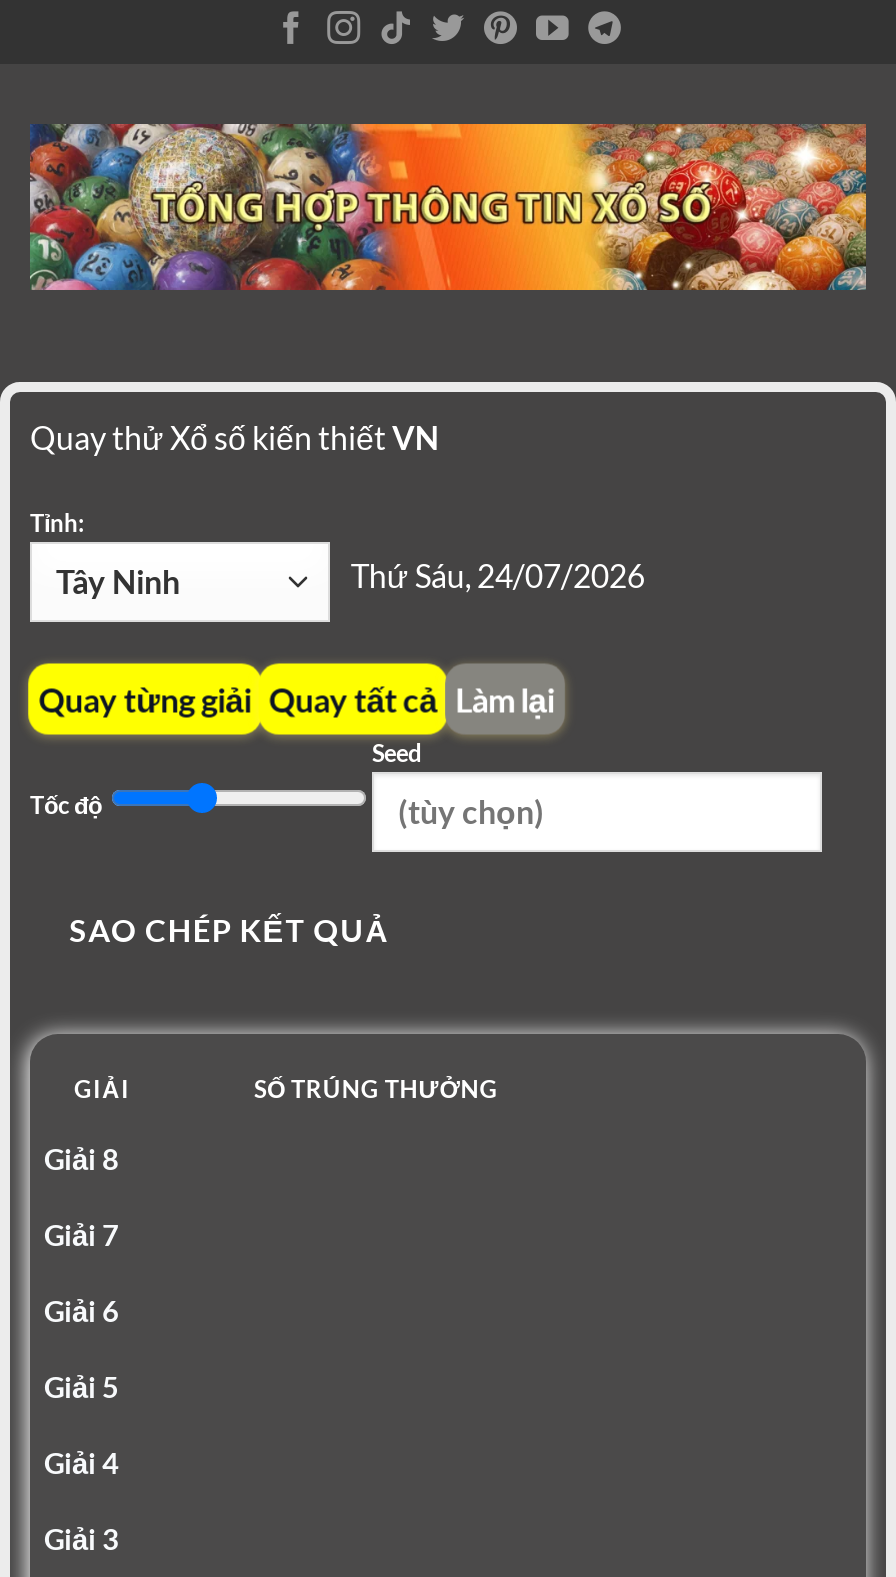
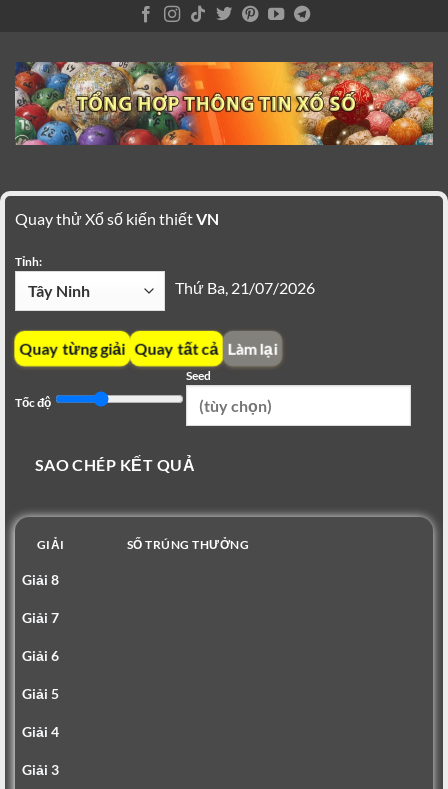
[351,556,645,594] Thứ Sáu, 24/07/2026 -> [175,278,315,297] Thứ Ba, 21/07/2026

